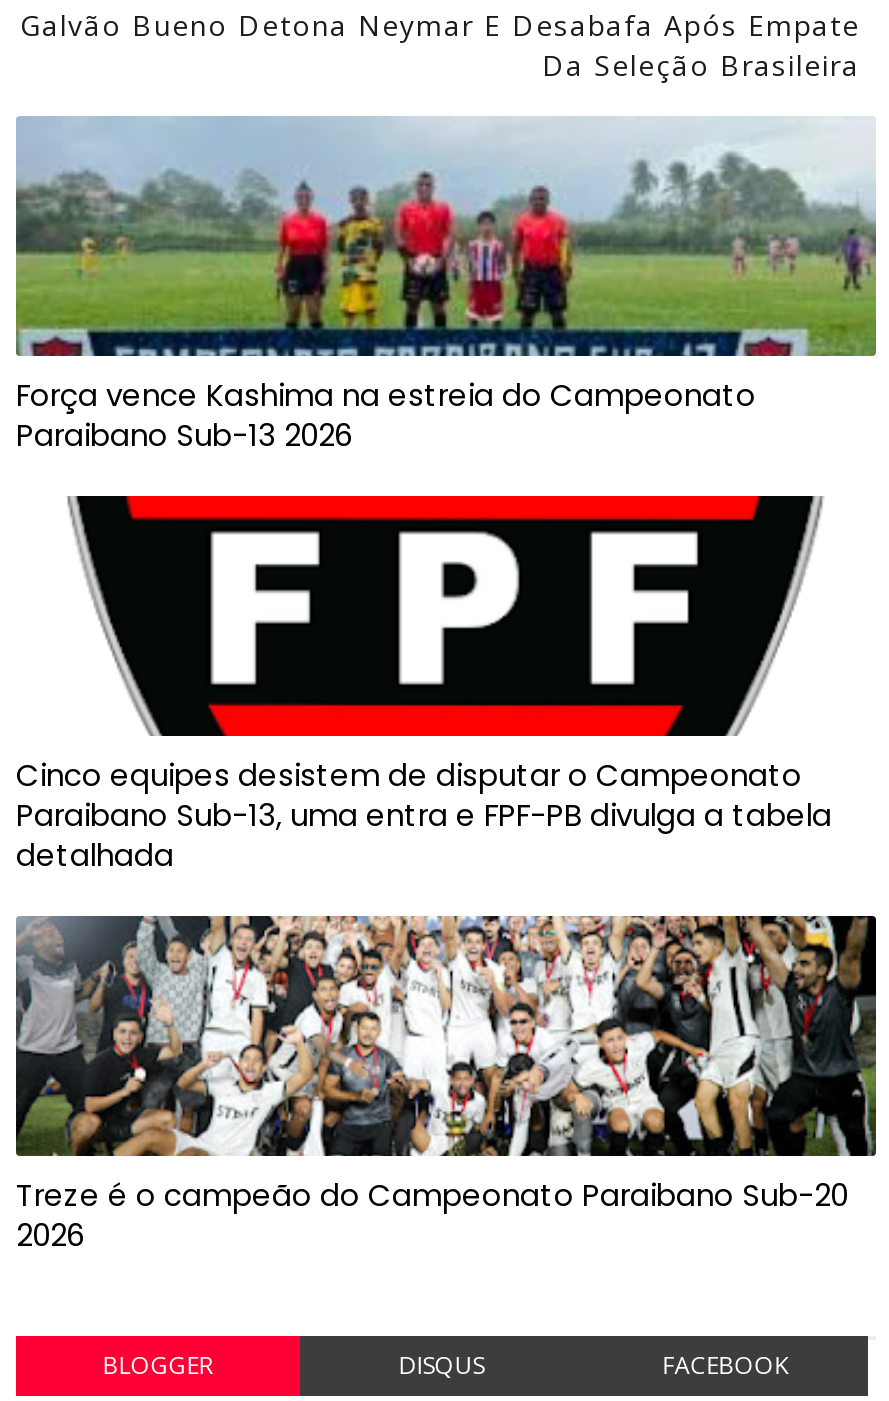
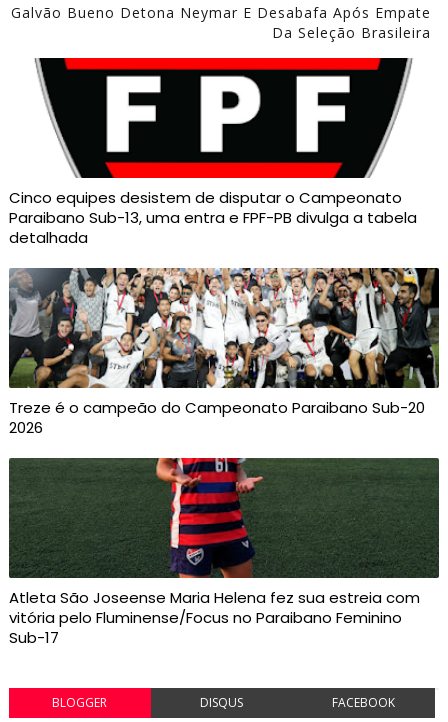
[14,116,878,456] [image] | Força vence Kashima na estreia do Campeonato | Paraibano Sub-13 2026 -> none
moved [12,754,878,1256] -> [7,187,440,438]: [image] | Cinco equipes desistem de disputar o Campeonato | Paraibano Sub-13, uma entra e FPF-PB divulga a tabela | detalhada | Treze é o campeão do Campeonato Paraibano Sub-20 | 2026
none -> [8,457,440,648] [image] | Atleta São Joseense Maria Helena fez sua estreia com | vitória pelo Fluminense/Focus no Paraibano Feminino | Sub-17

